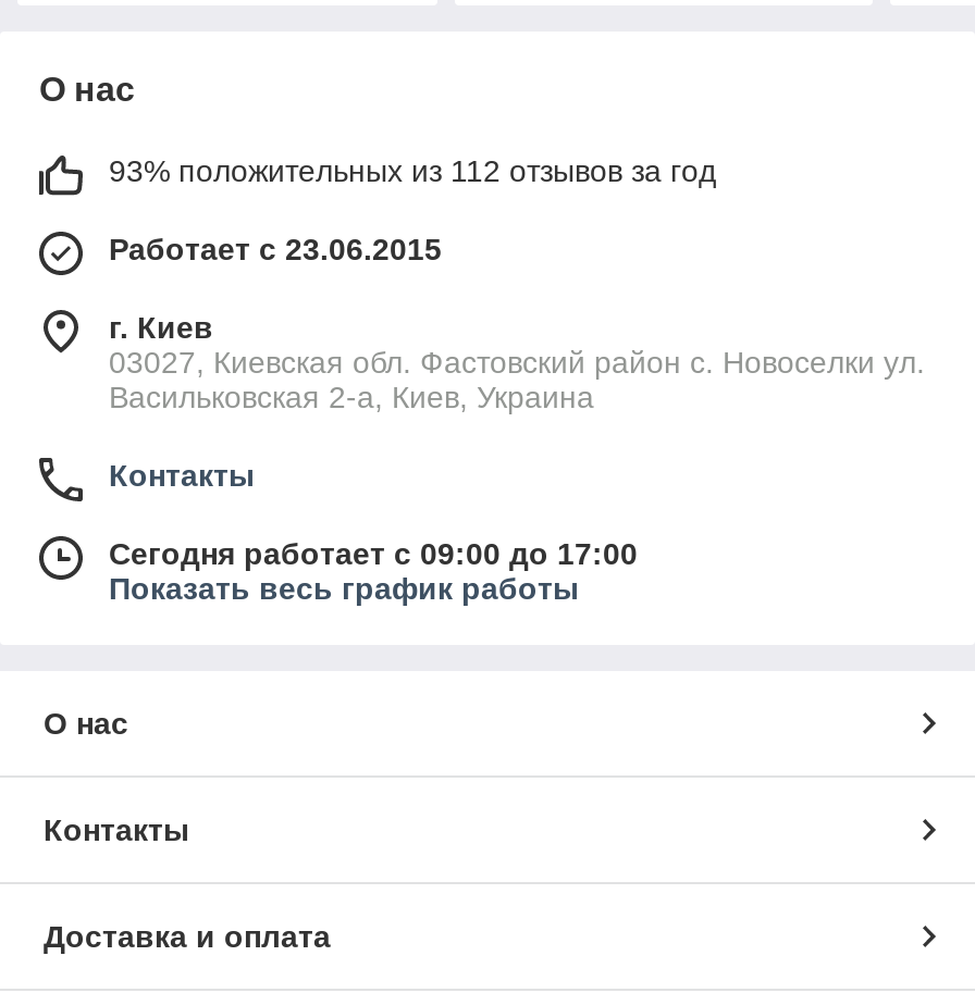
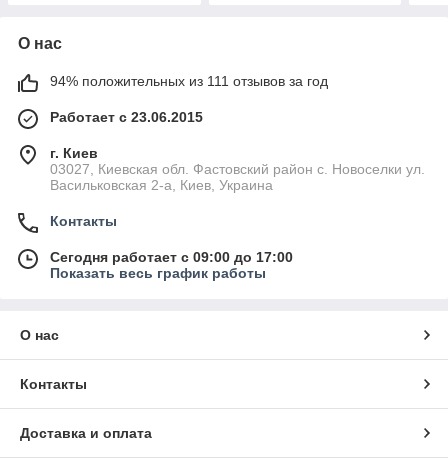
[109,153,716,188] 93% положительных из 112 отзывов за год -> [50,73,328,89] 94% положительных из 111 отзывов за год

